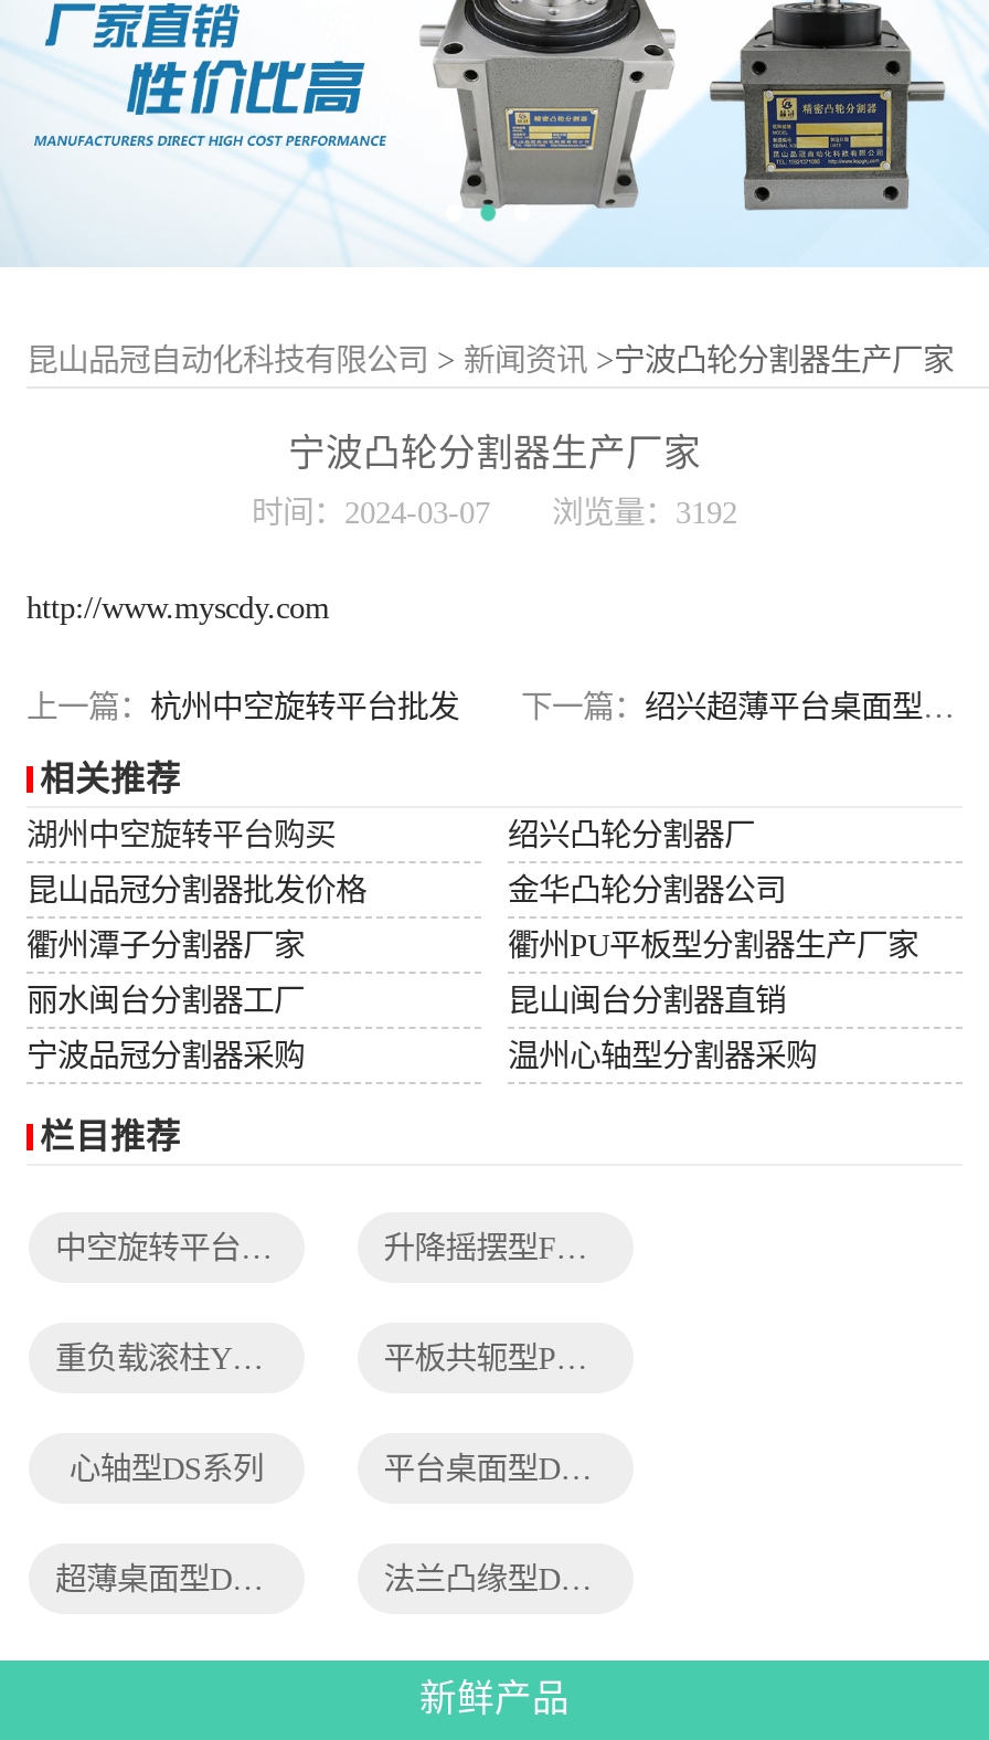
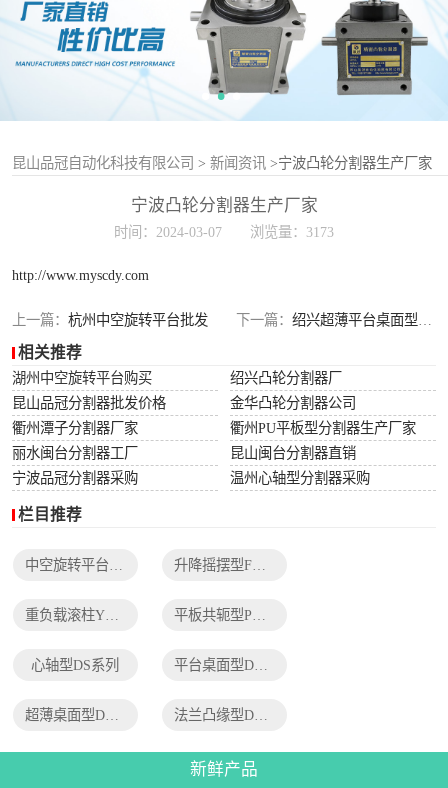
[252,495,737,530] 时间：2024-03-07 浏览量：3192 -> [114,224,334,240] 时间：2024-03-07 浏览量：3173

